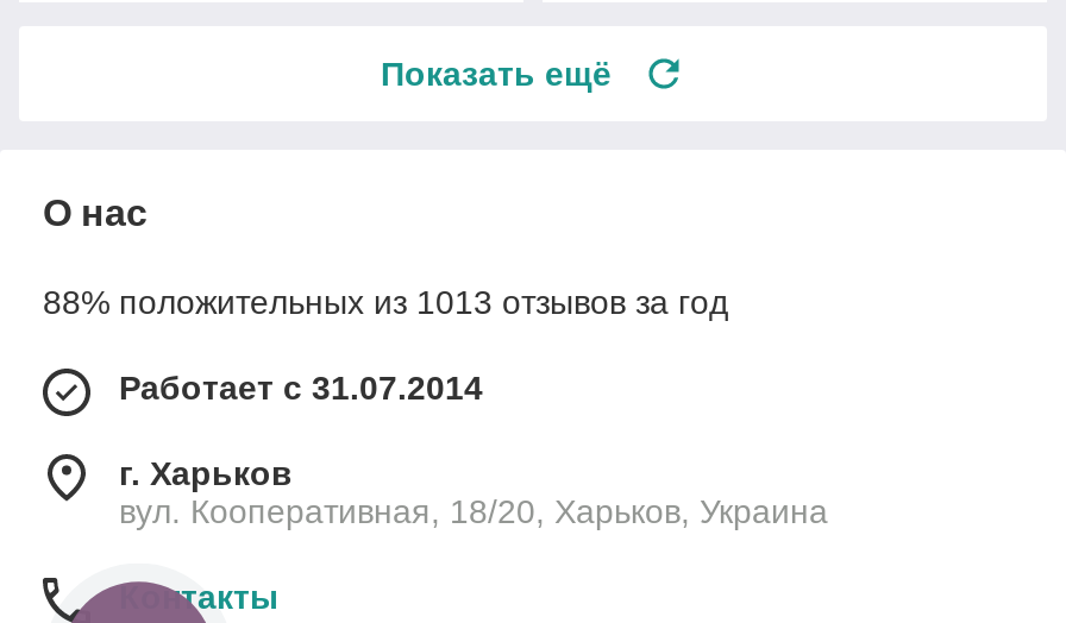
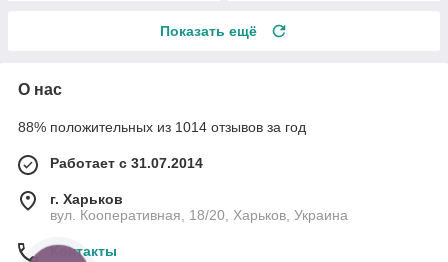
[43,282,728,321] 88% положительных из 1013 отзывов за год -> [18,119,306,135] 88% положительных из 1014 отзывов за год

